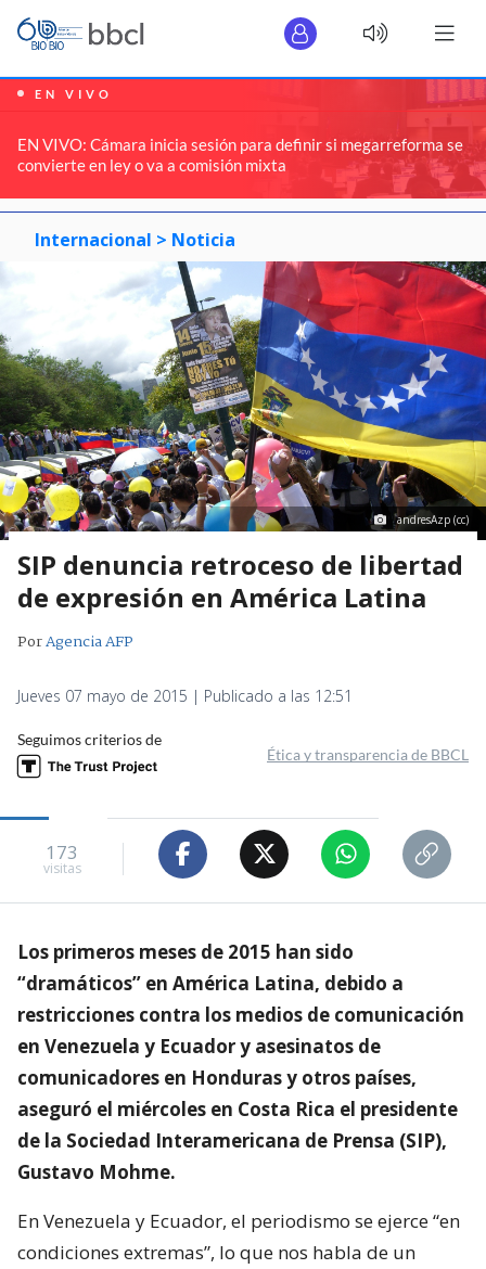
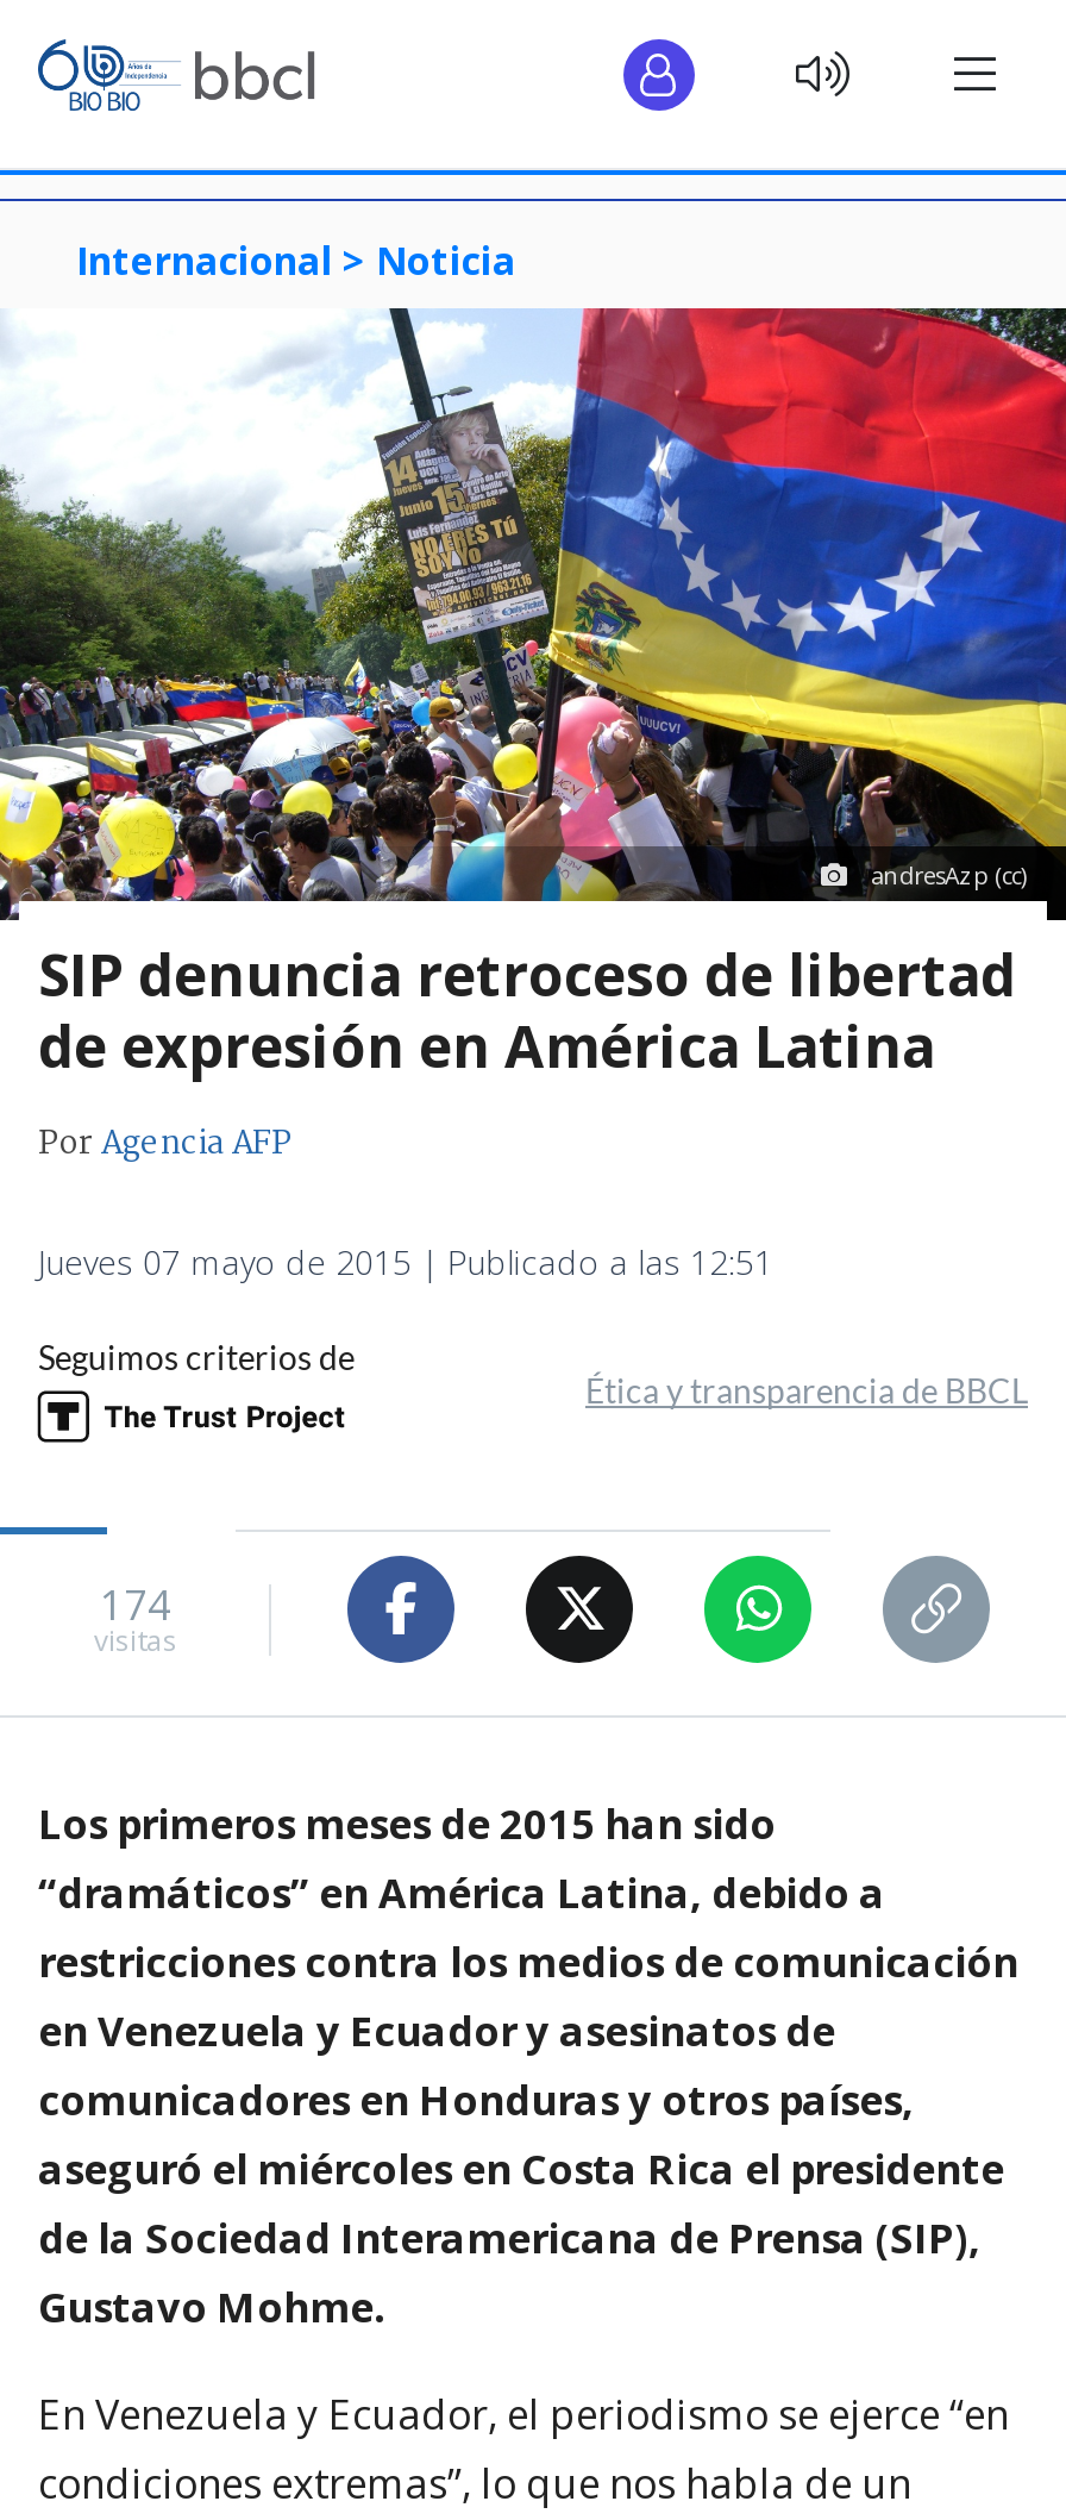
[3,78,483,201] [image] | EN VIVO | EN VIVO: Cámara inicia sesión para definir si megarreforma se | convierte en ley o va a comisión mixta -> none
[46,840,78,865] 173 -> [100,1578,171,1633] 174

